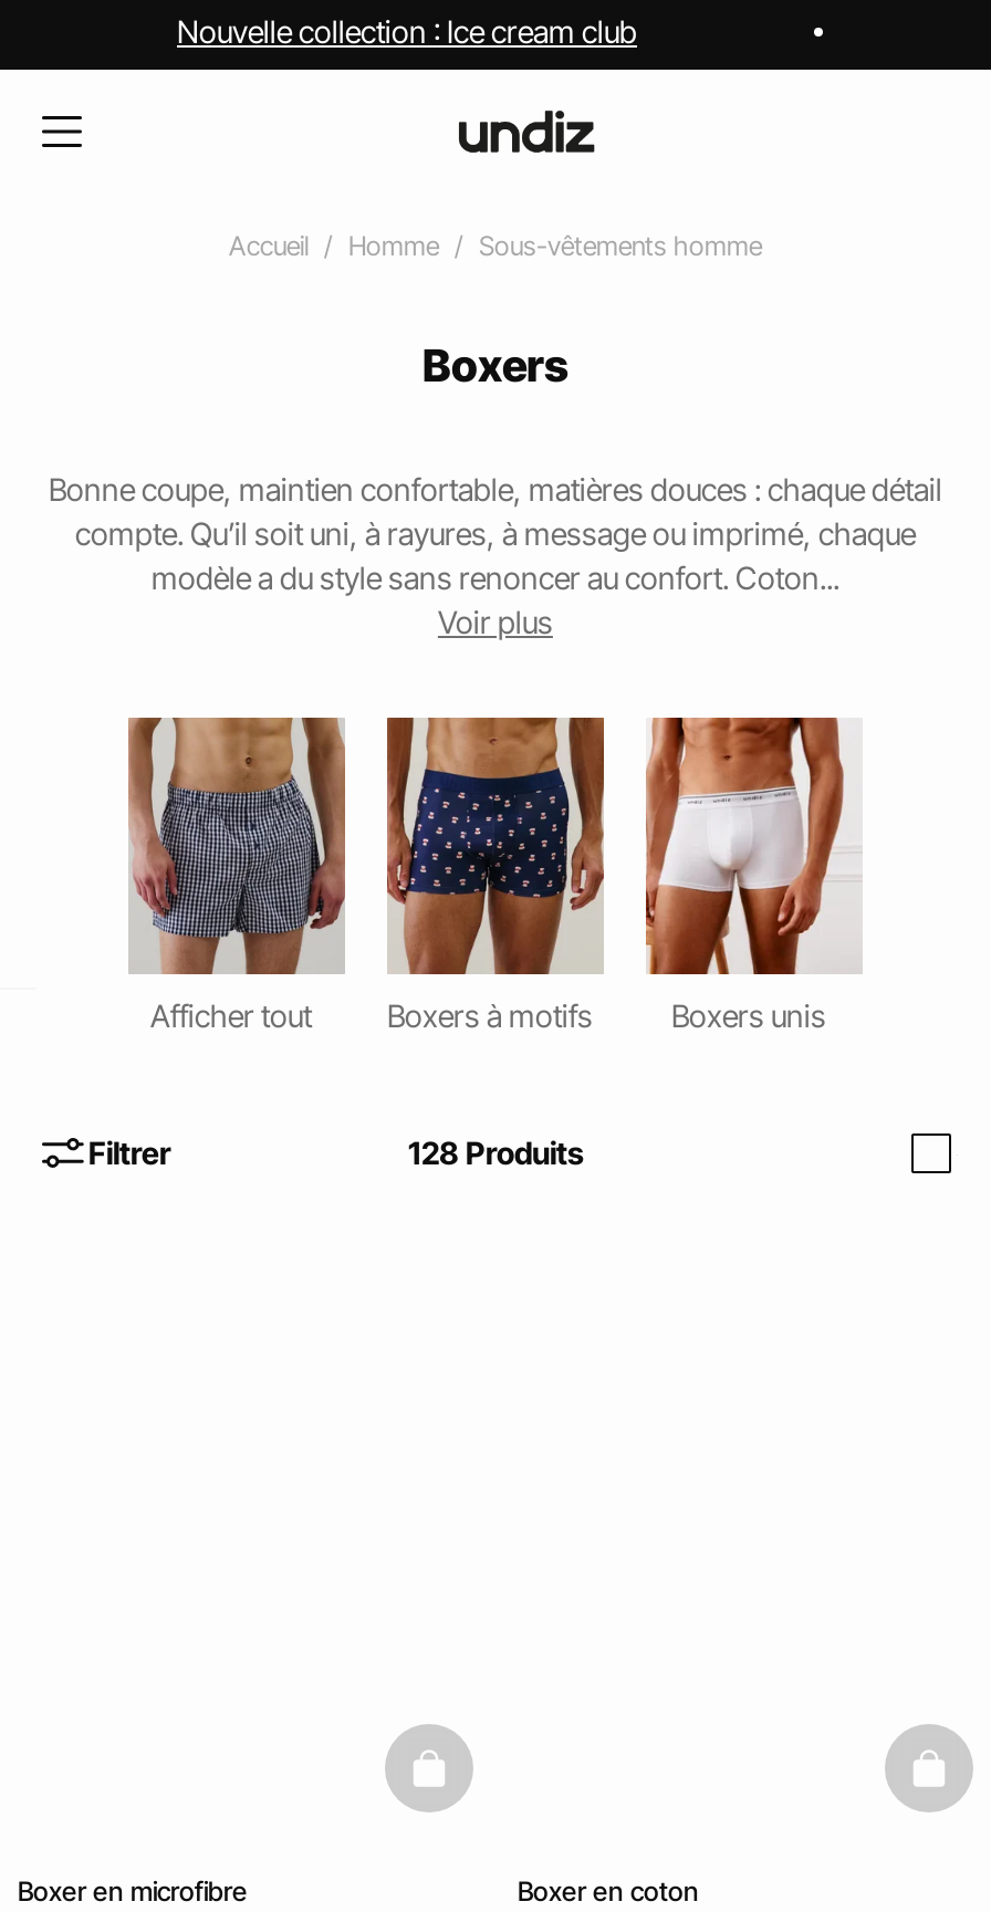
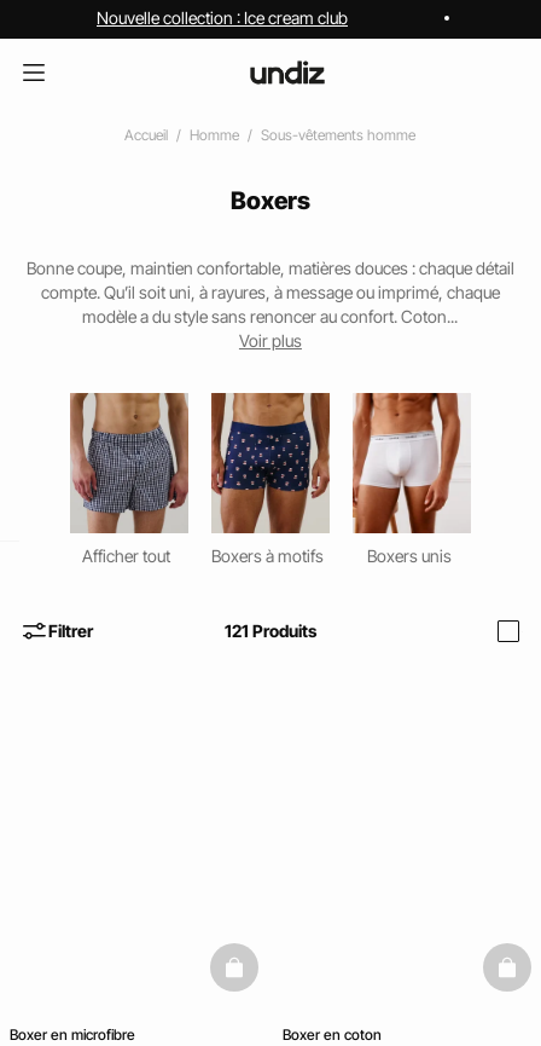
[408,1133,583,1171] 128 Produits -> [225,620,316,641] 121 Produits

